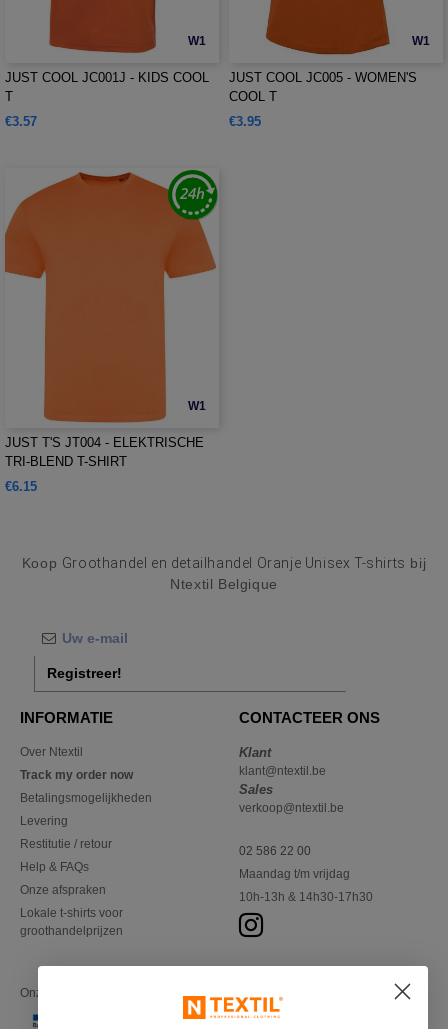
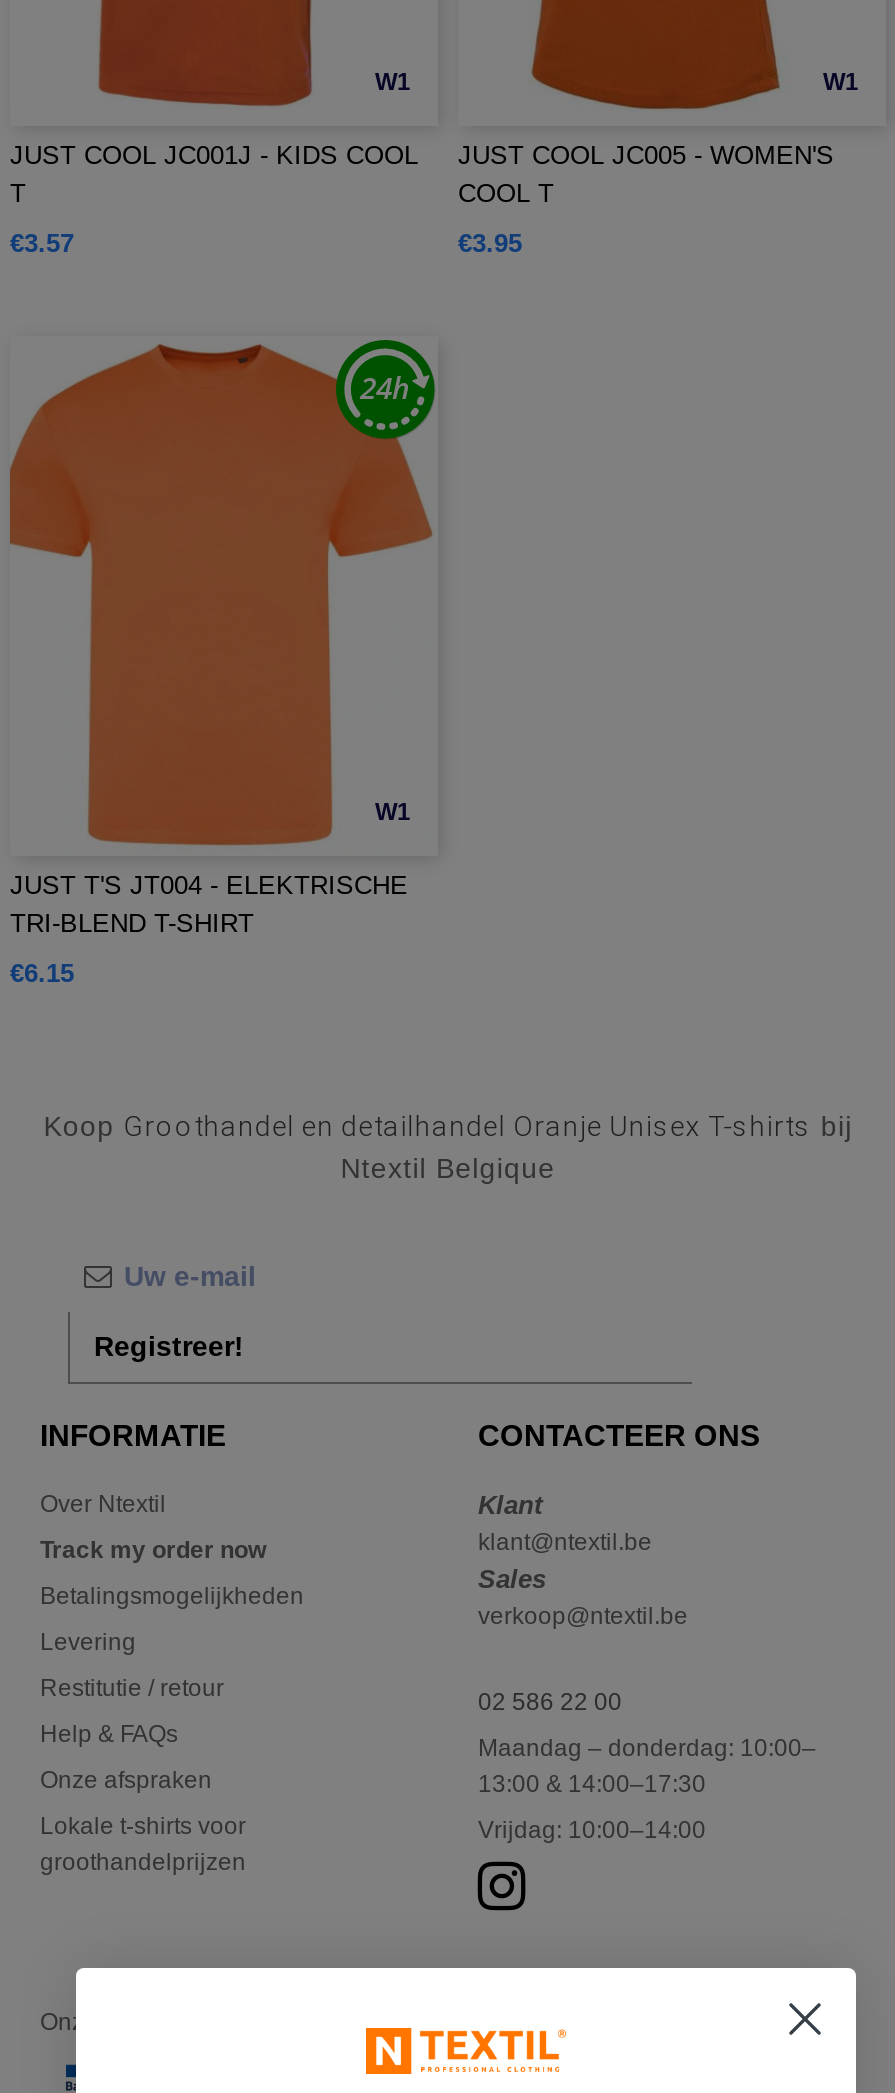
[239,867,350,881] Maandag t/m vrijdag -> [478,1734,816,1798] Maandag – donderdag: 10:00– | 13:00 & 14:00–17:30
[239,890,373,904] 10h-13h & 14h30-17h30 -> [478,1816,706,1844] Vrijdag: 10:00–14:00

